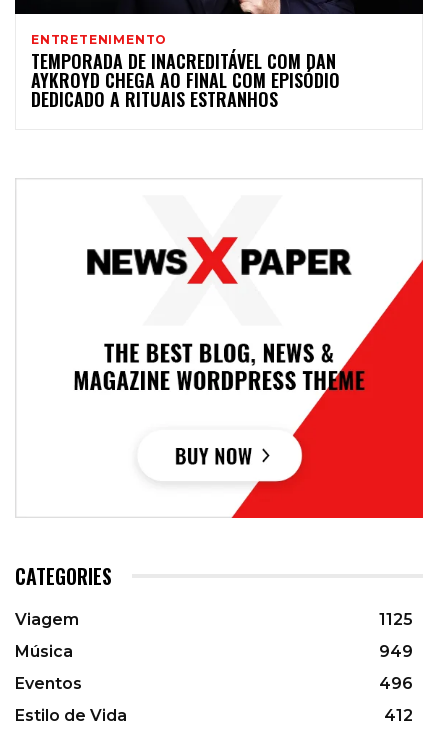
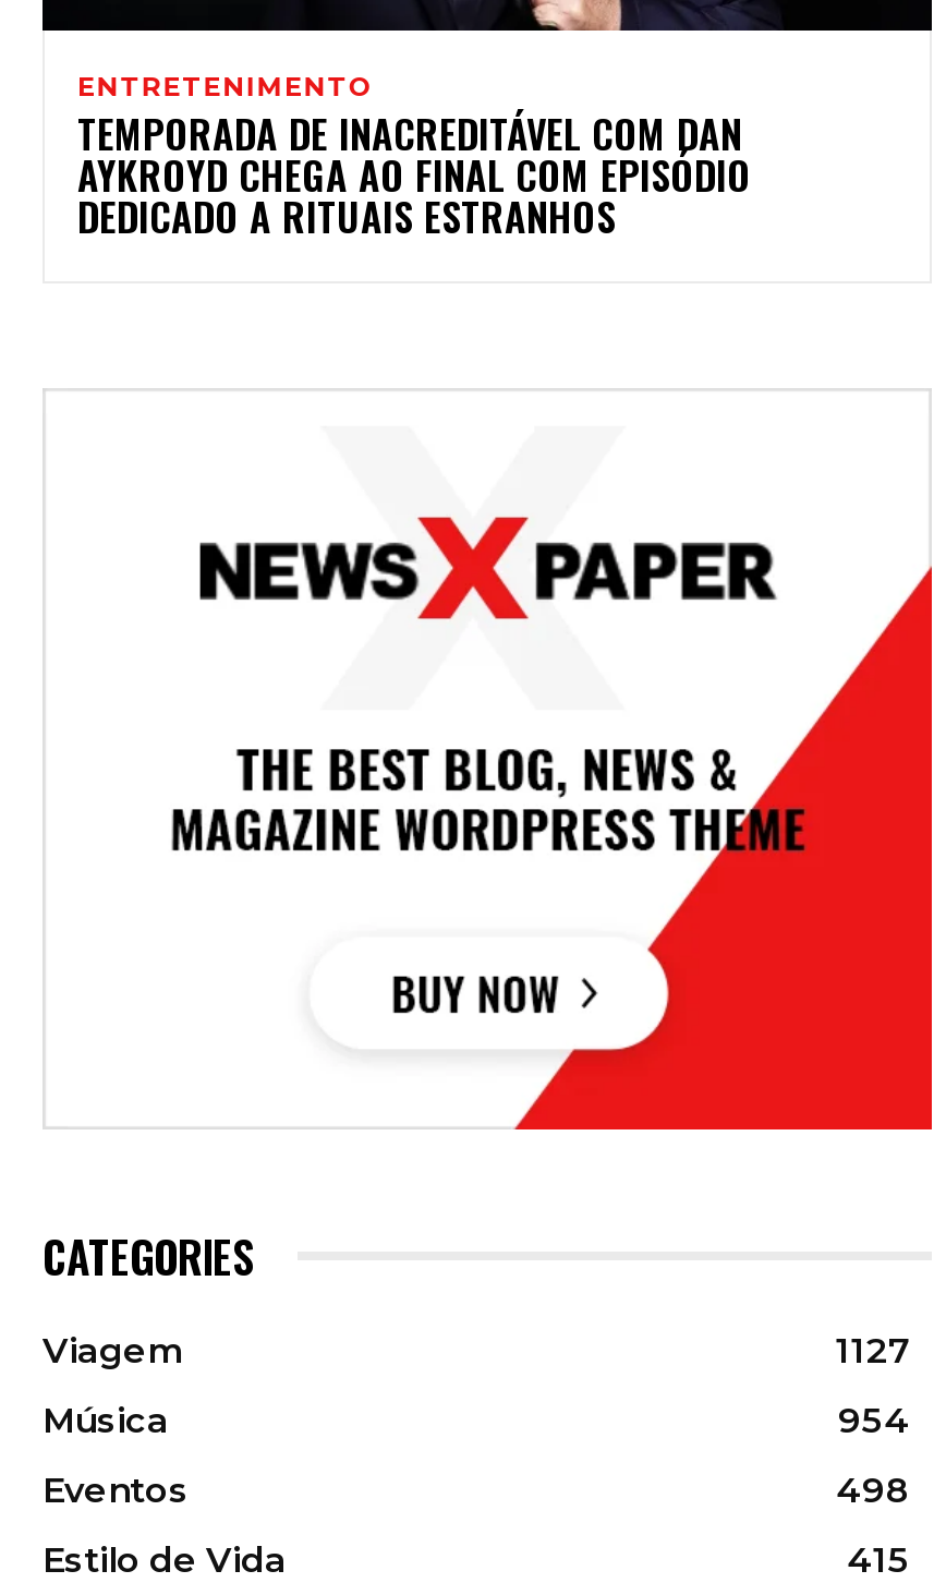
[379,610,413,629] 1125 -> [836,1330,910,1371] 1127
[379,642,413,661] 949 -> [838,1399,910,1441] 954
[379,674,413,693] 496 -> [836,1469,910,1511] 498
[384,706,413,725] 412 -> [847,1539,910,1580] 415

